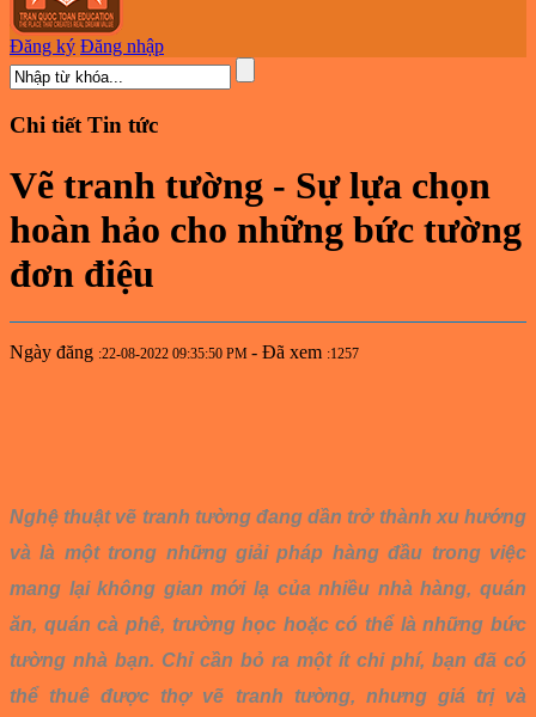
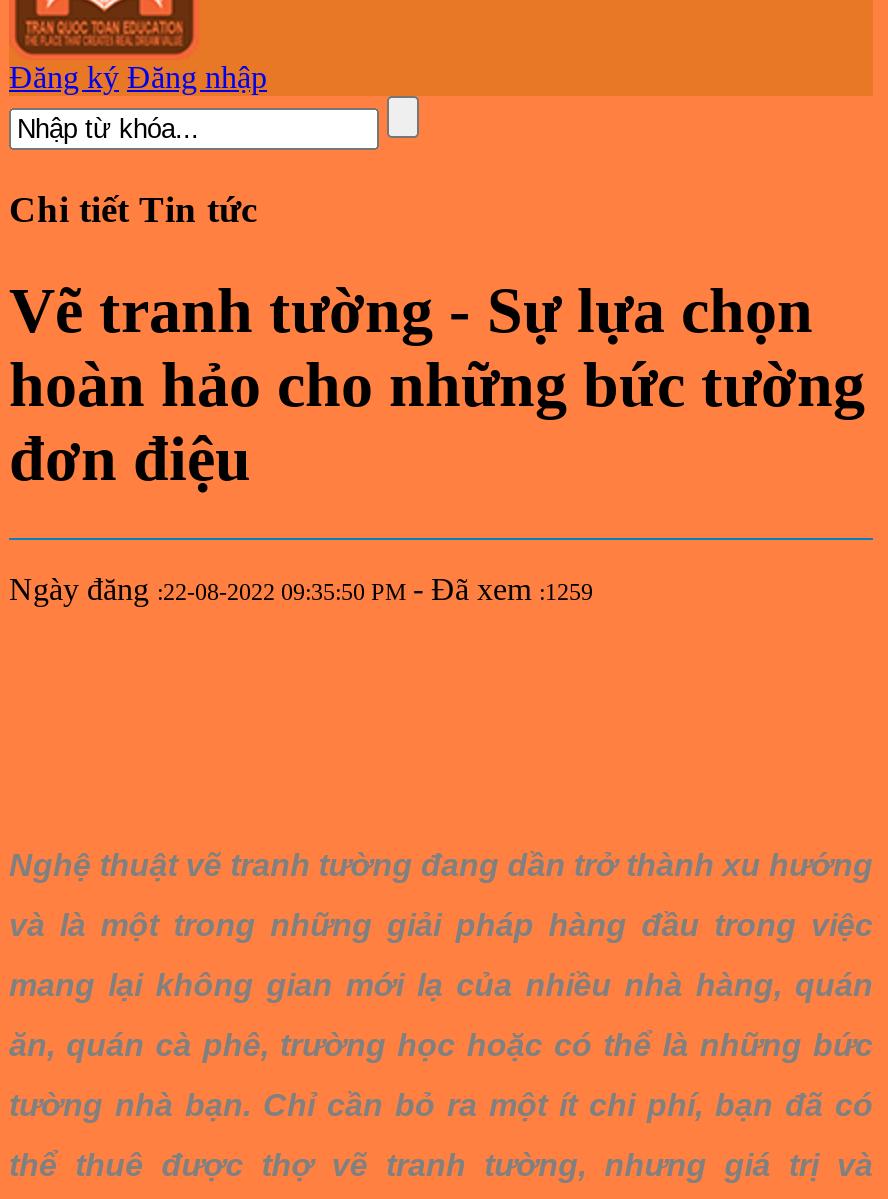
[10,342,359,363] Ngày đăng:22-08-2022 09:35:50 PM - Đã xem:1257 -> [9,573,593,607] Ngày đăng:22-08-2022 09:35:50 PM - Đã xem:1259

